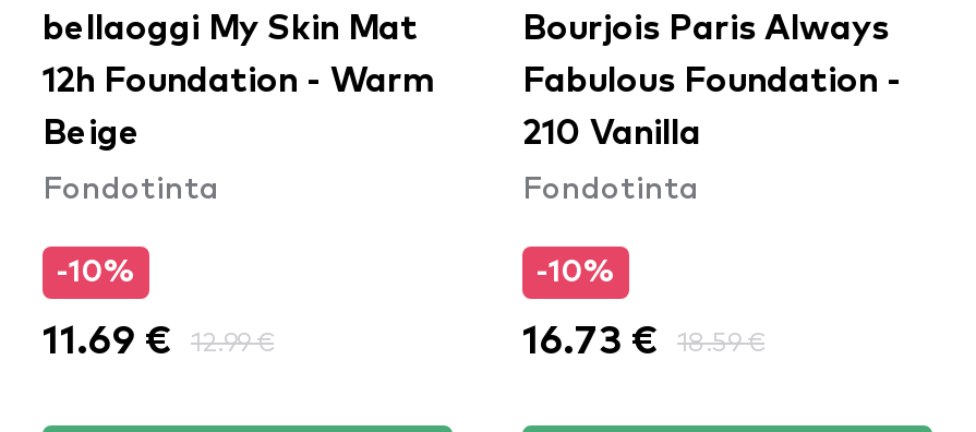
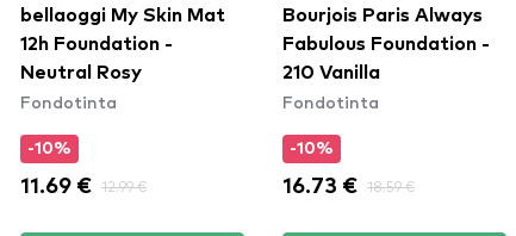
[43,63,433,98] 12h Foundation - Warm -> [20,35,173,54] 12h Foundation -
[43,116,141,151] Beige -> [20,63,142,82] Neutral Rosy

